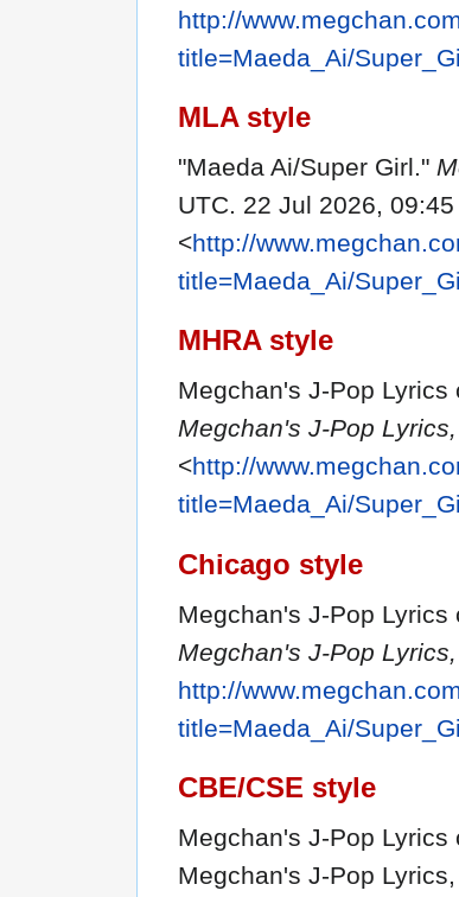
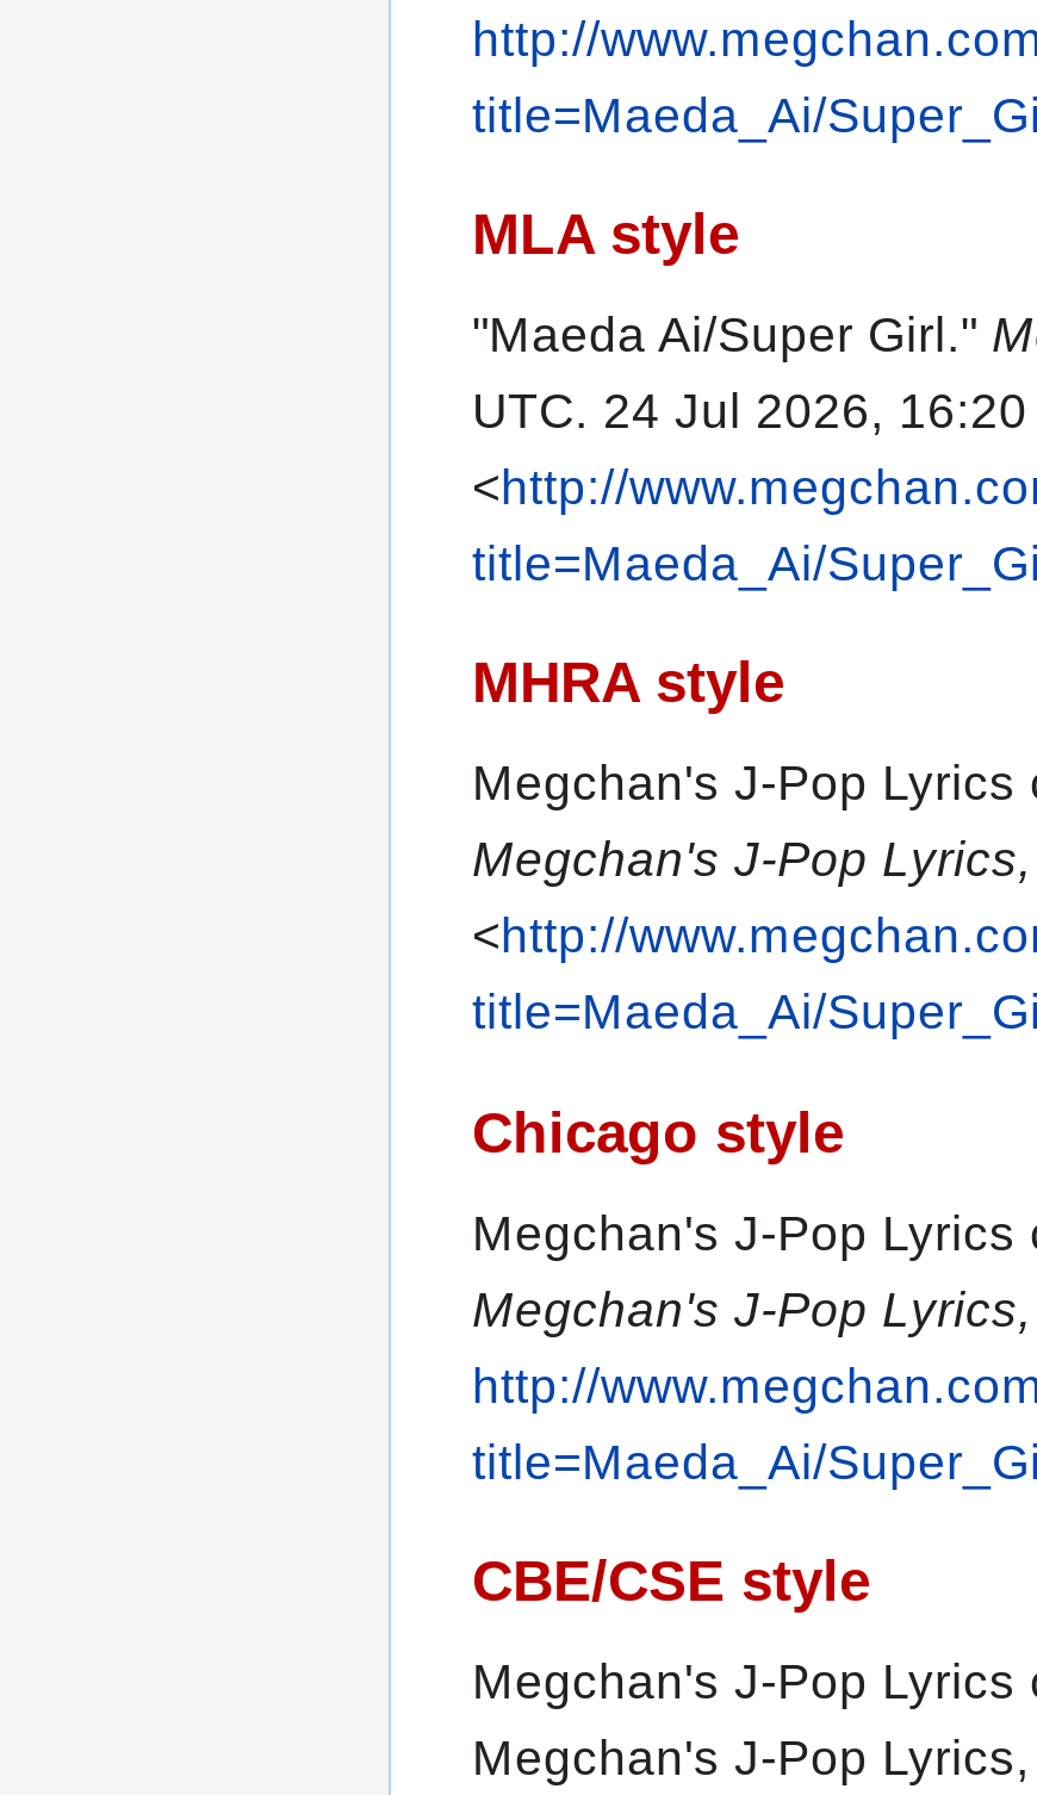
[178,191,454,218] UTC. 22 Jul 2026, 09:45 -> [472,383,1027,437] UTC. 24 Jul 2026, 16:20

